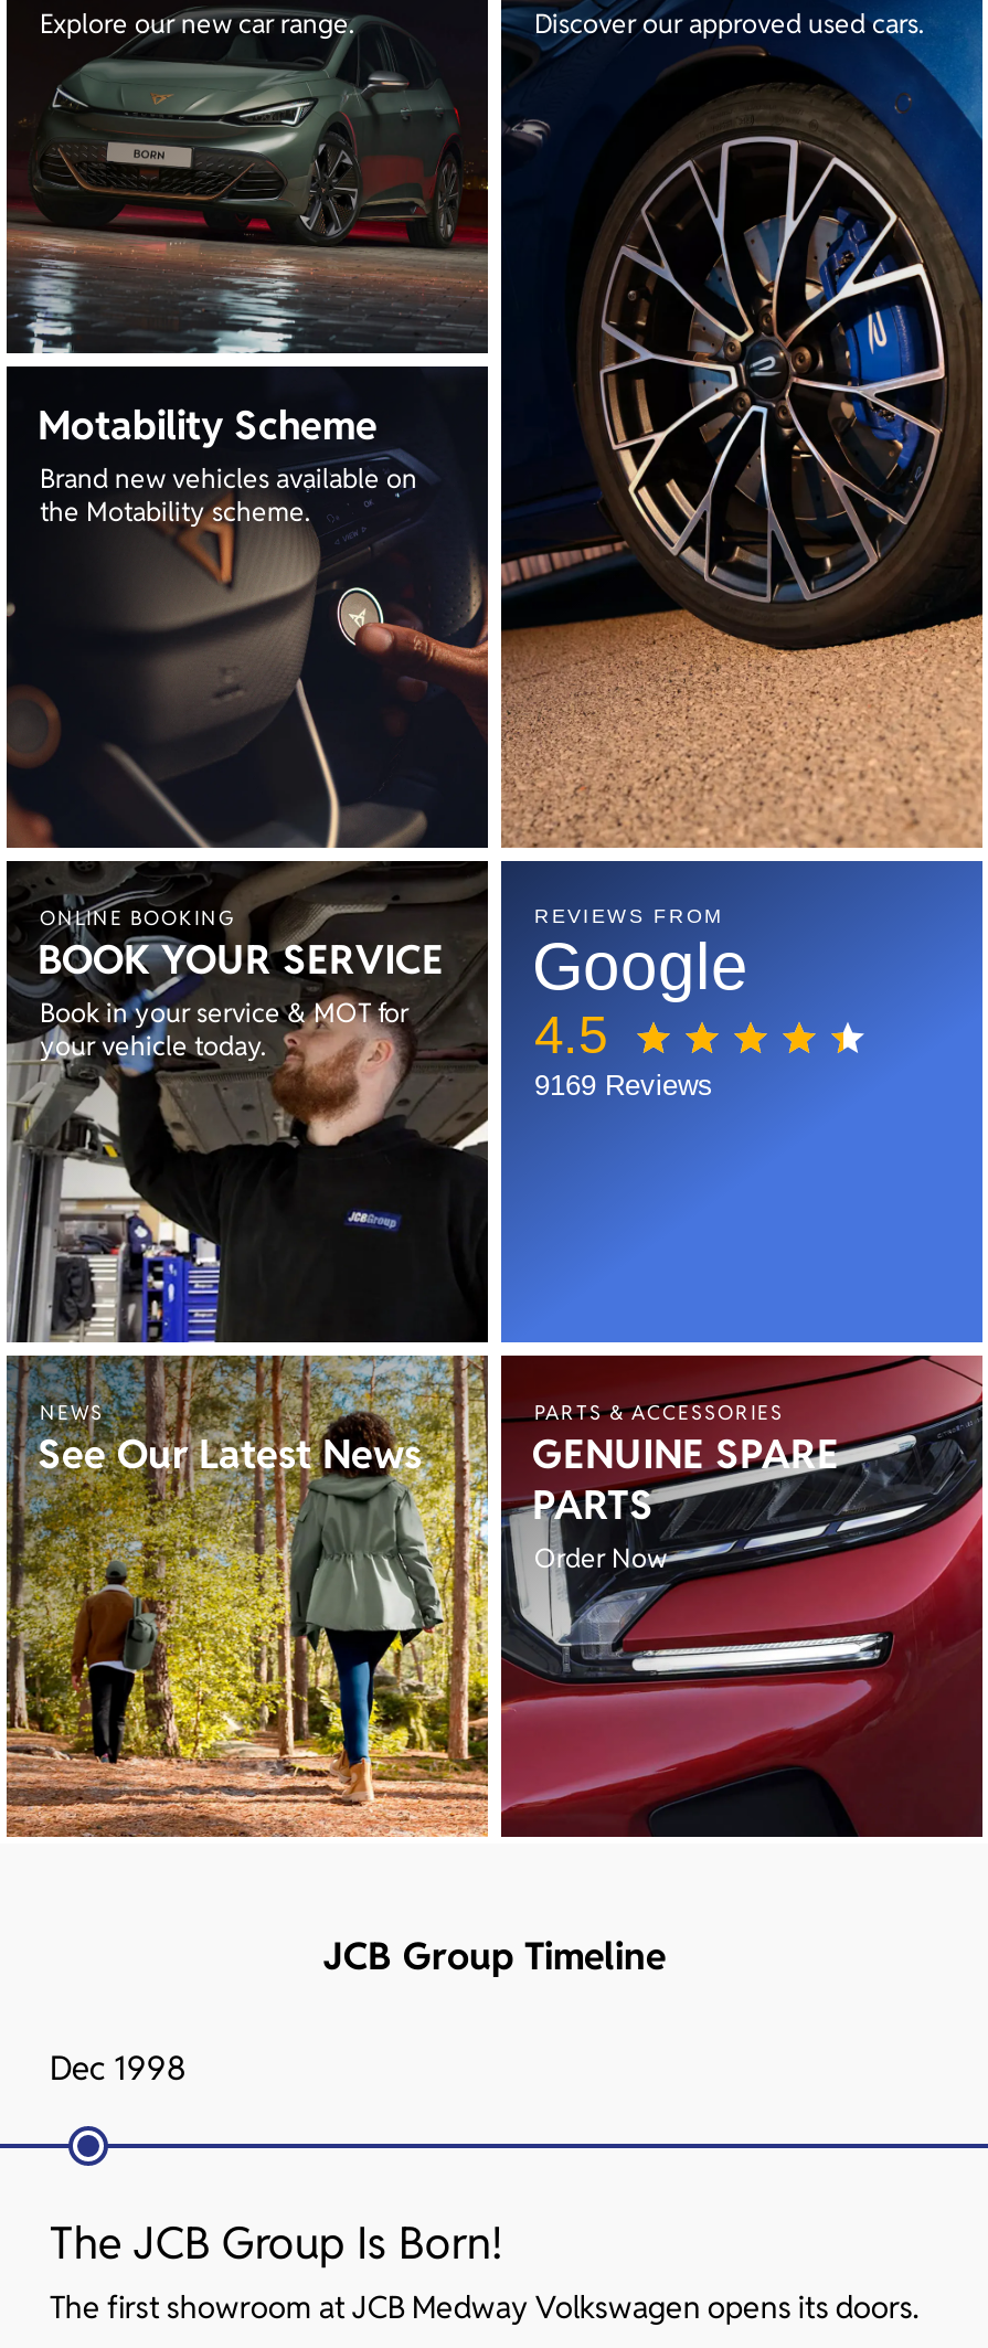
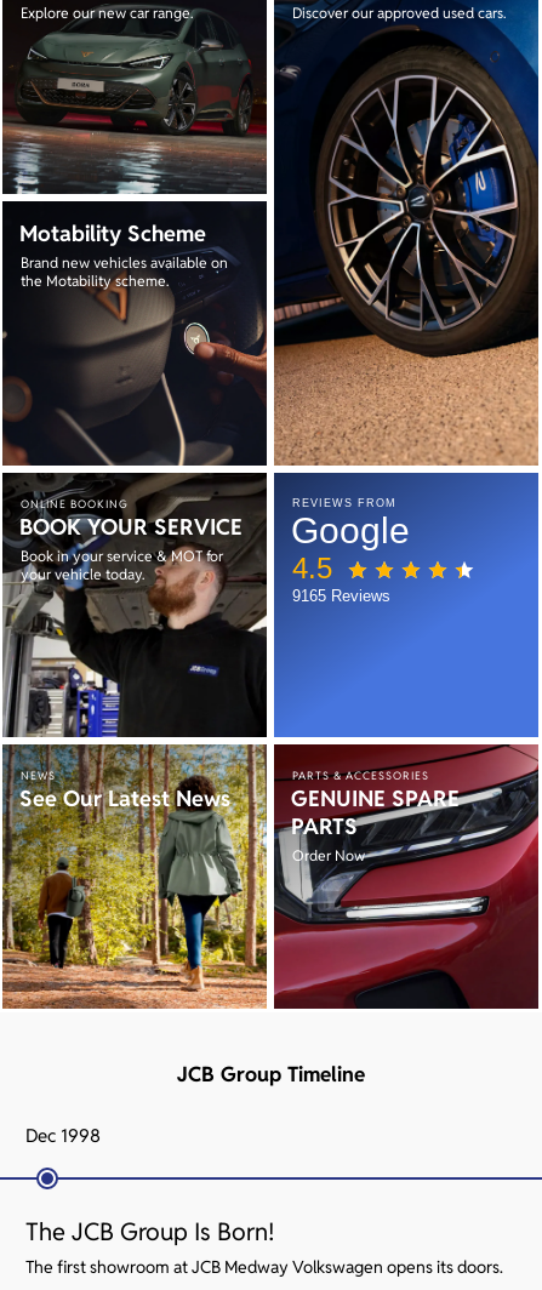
[534,1069,713,1102] 9169 Reviews -> [292,587,390,605] 9165 Reviews

